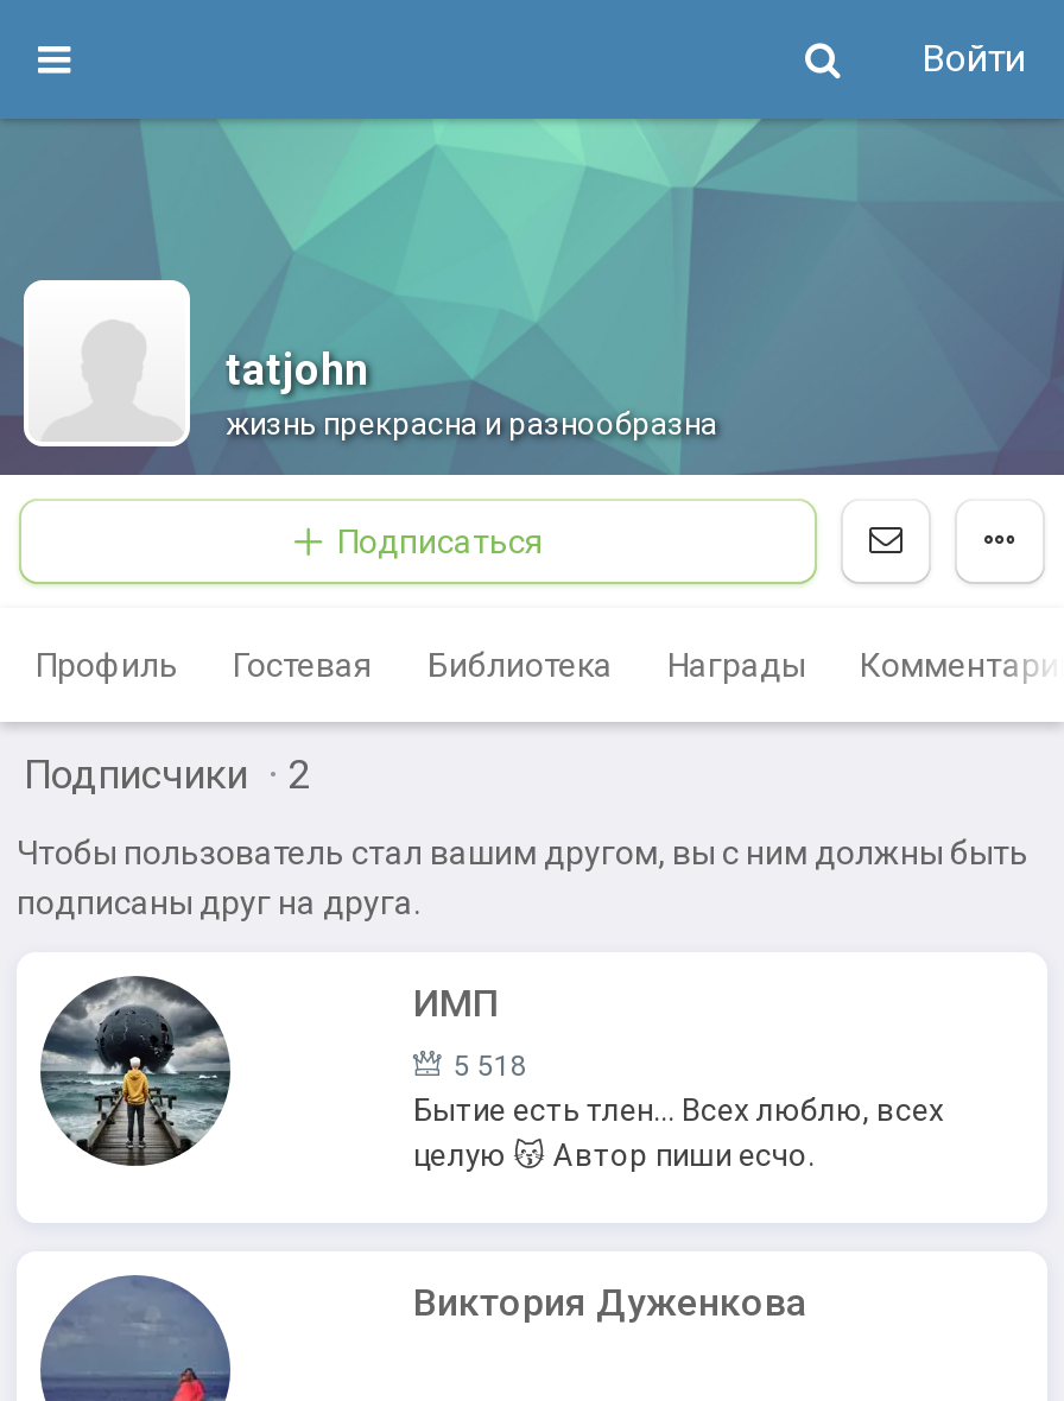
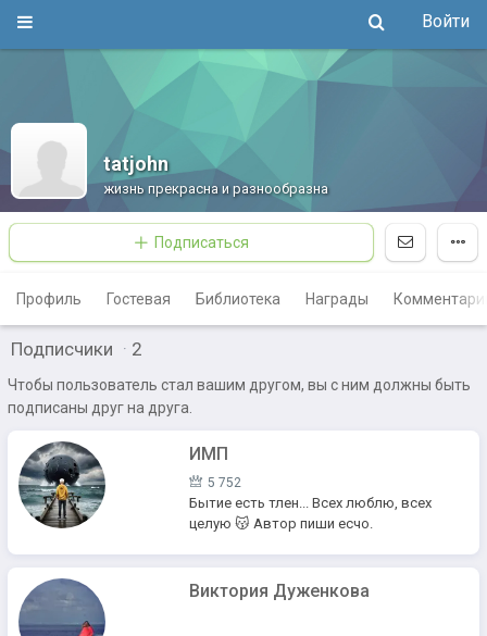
[446,1050,527,1083] 5 518 -> [204,475,241,490] 5 752

